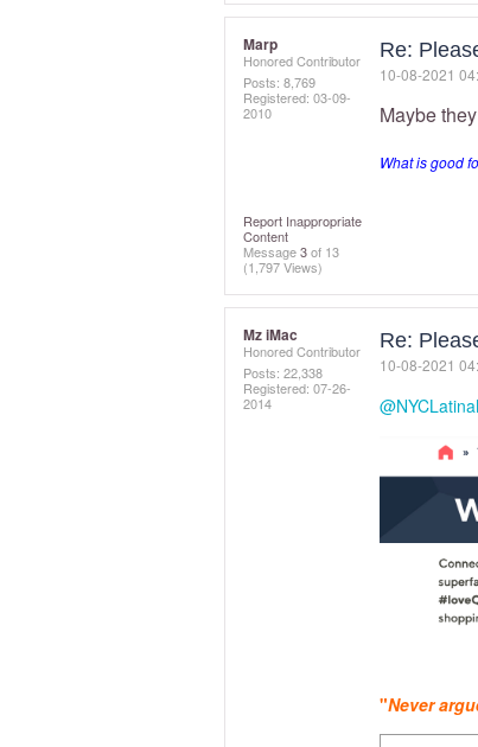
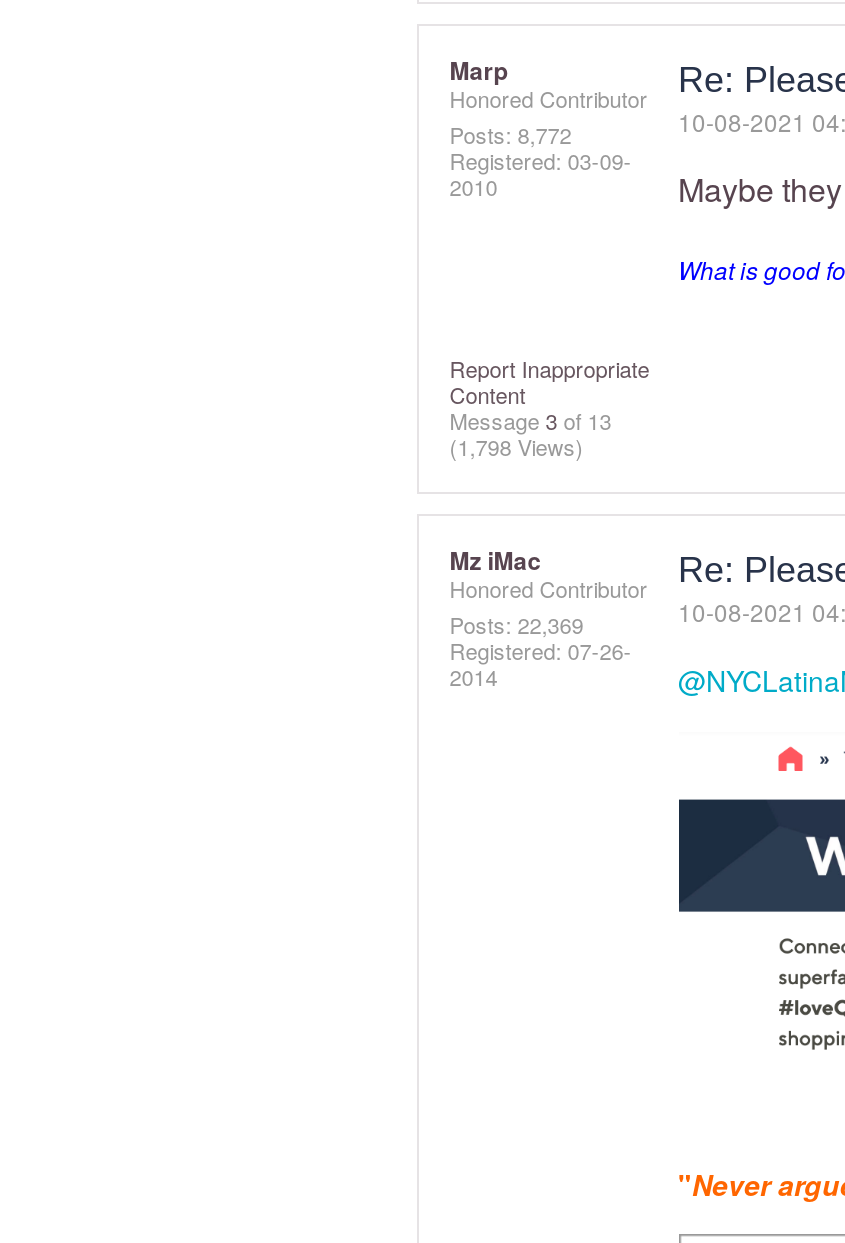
[243,72,316,91] Posts: 8,769 -> [449,118,571,150] Posts: 8,772
[243,257,323,276] (1,797 Views) -> [449,430,583,462] (1,798 Views)
[243,363,323,382] Posts: 22,338 -> [449,608,583,640] Posts: 22,369

